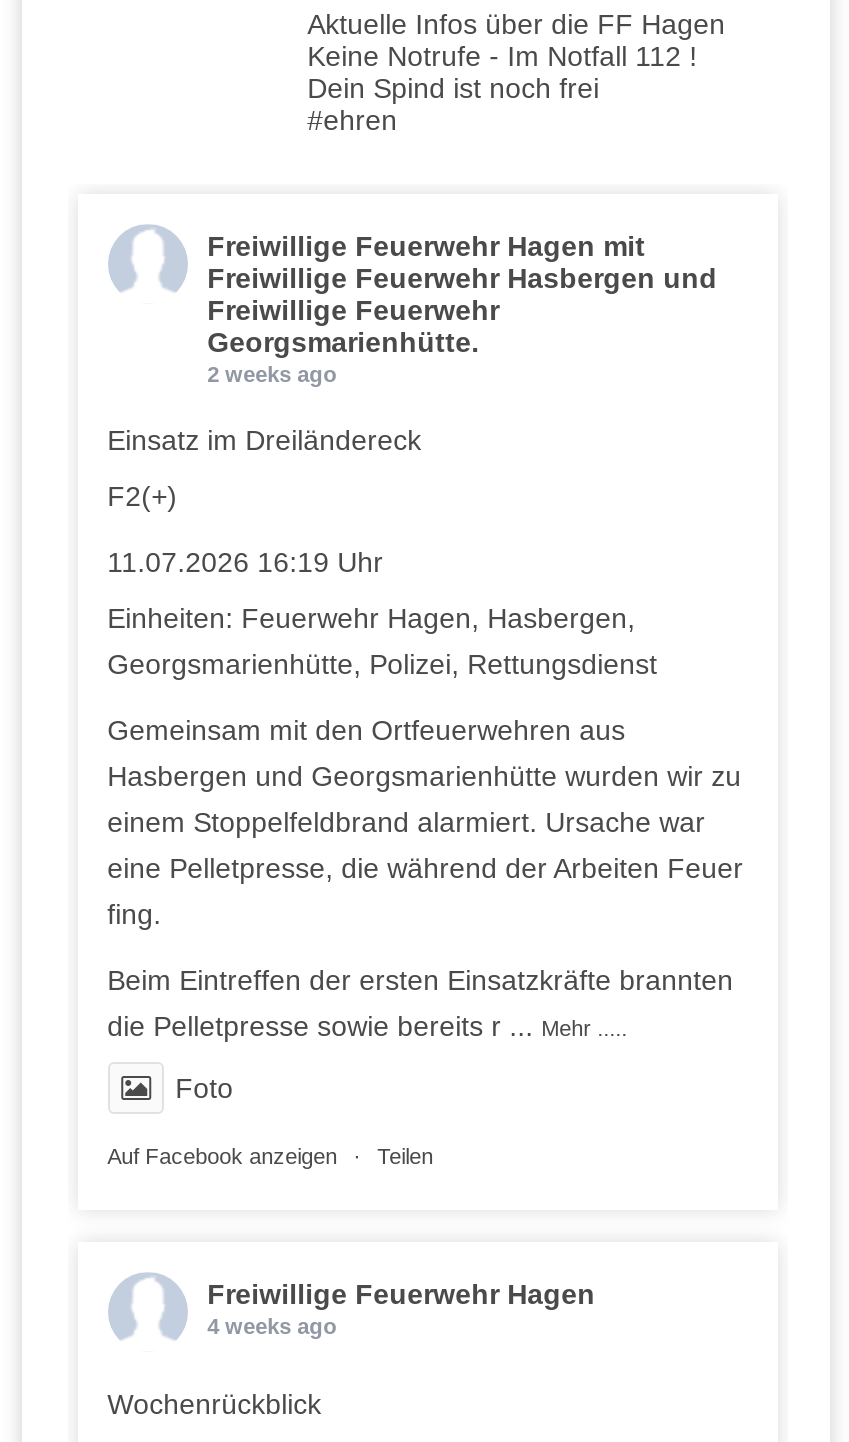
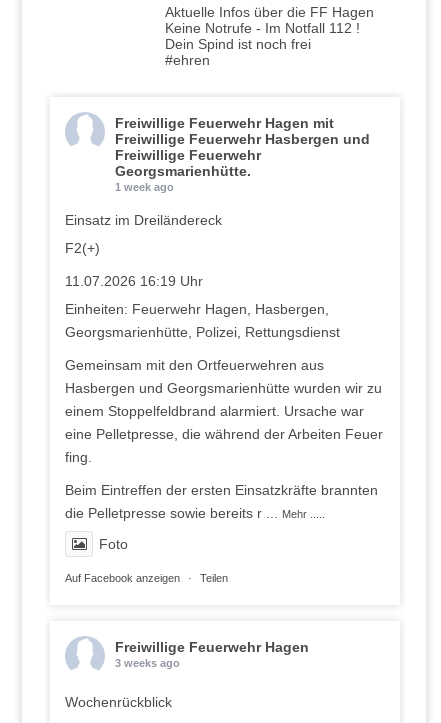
[207,361,337,385] 2 weeks ago -> [115,180,174,192] 1 week ago
[207,1313,337,1337] 4 weeks ago -> [115,656,180,668] 3 weeks ago

